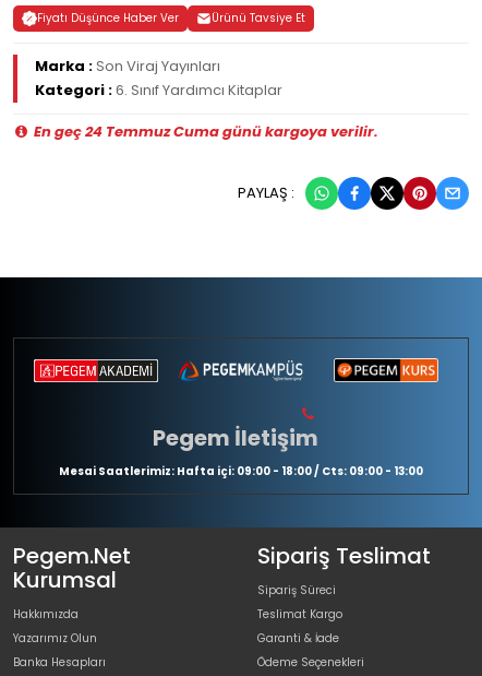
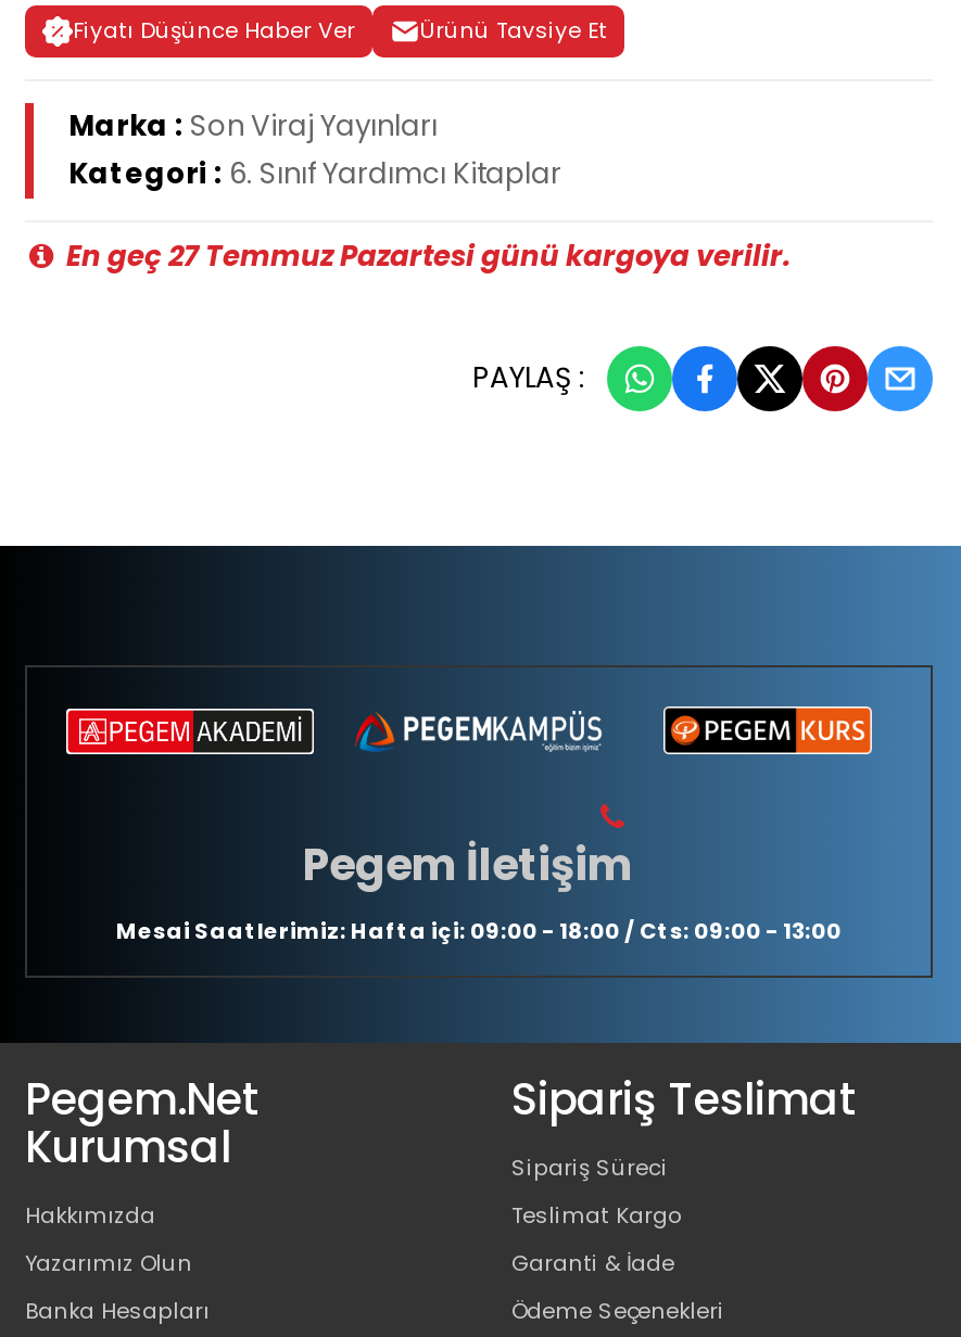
[31,122,378,142] En geç 24 Temmuz Cuma günü kargoya verilir. -> [60,236,792,277] En geç 27 Temmuz Pazartesi günü kargoya verilir.

